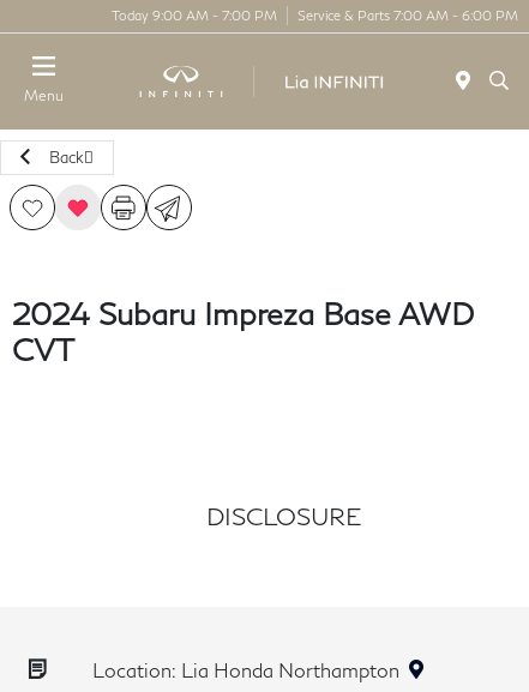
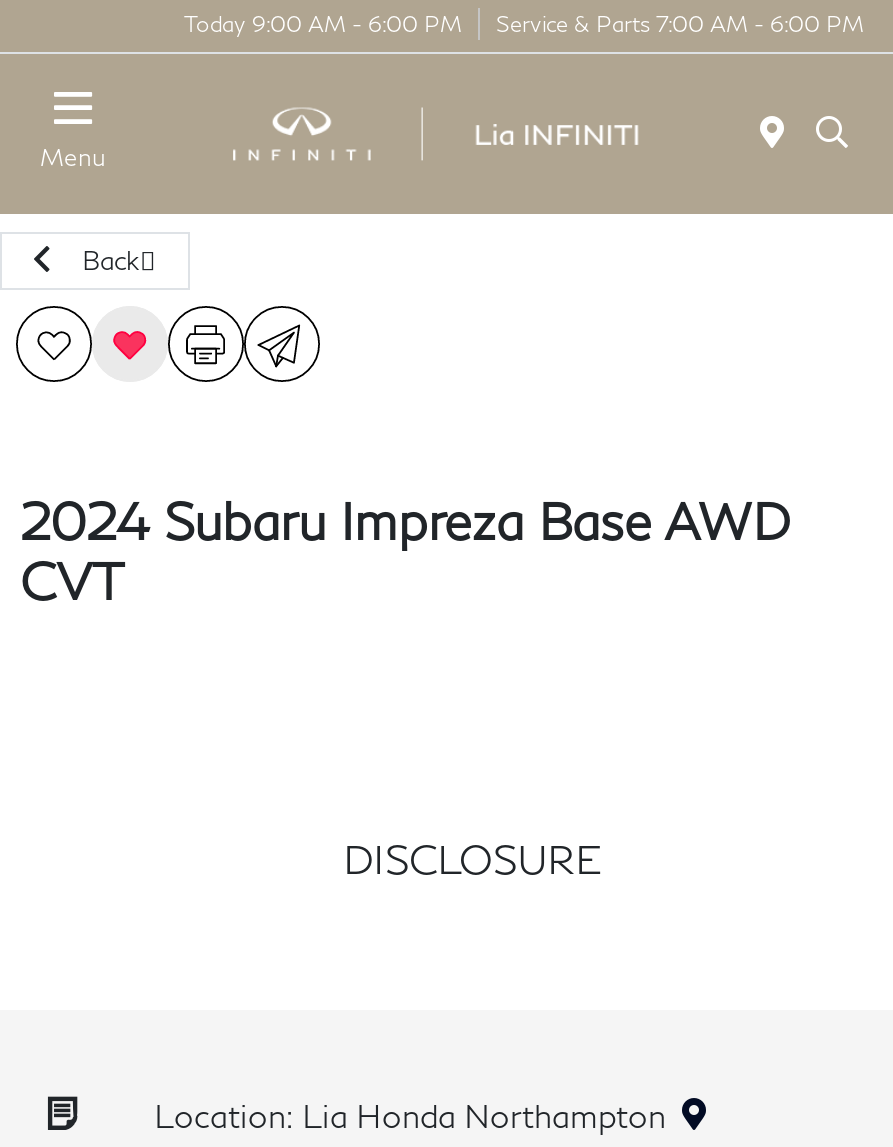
[112,7,518,22] Today 9:00 AM - 7:00 PM Service & Parts 7:00 AM - 6:00 PM -> [184,9,864,35] Today 9:00 AM - 6:00 PM Service & Parts 7:00 AM - 6:00 PM

